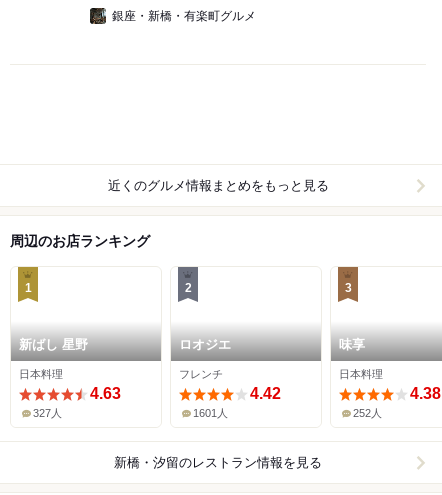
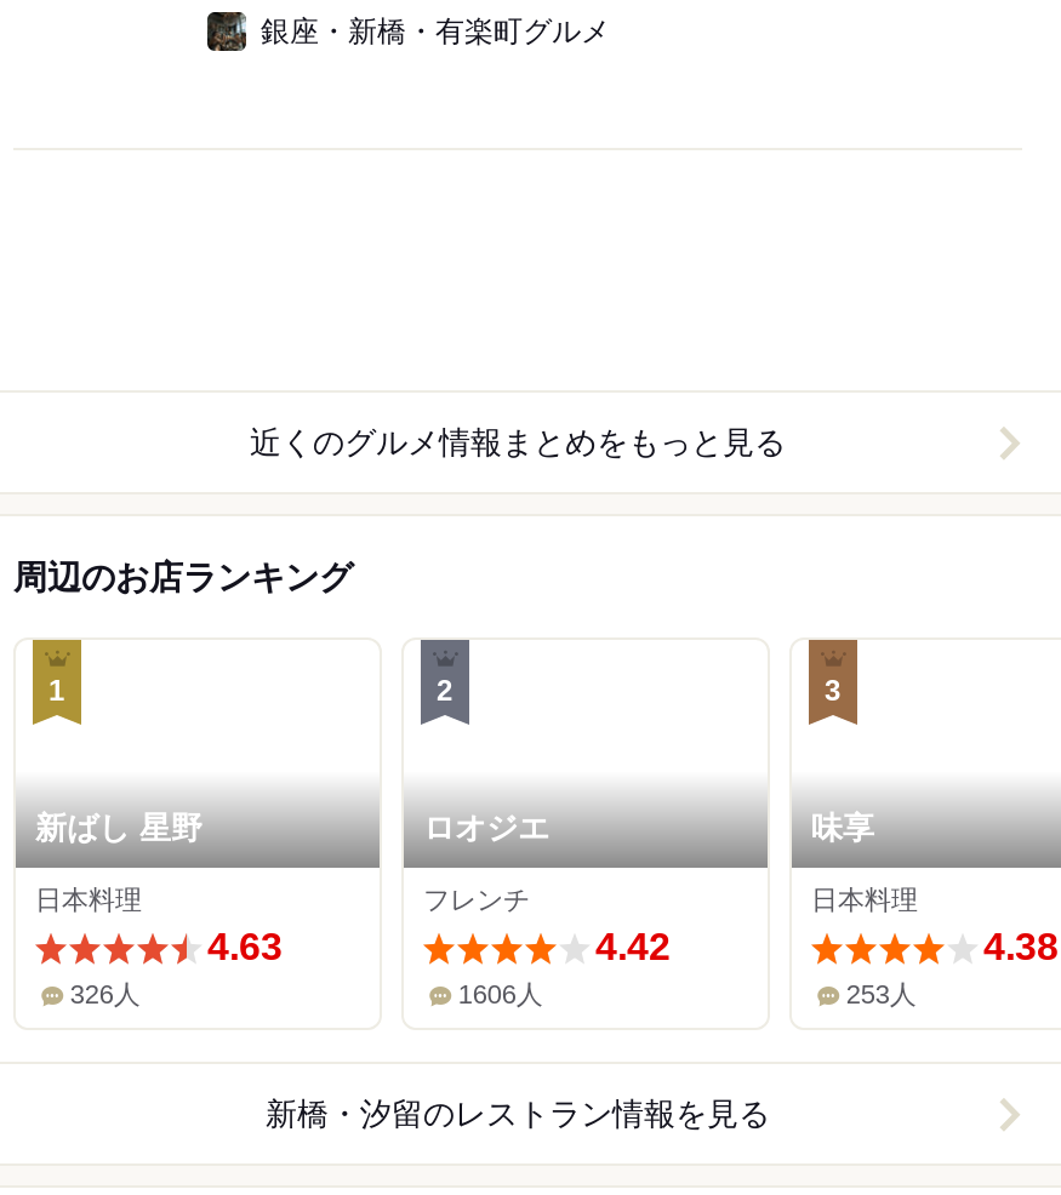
[33,407,62,419] 327人 -> [70,980,140,1009] 326人
[193,407,228,419] 1601人 -> [458,980,543,1009] 1606人
[353,407,382,419] 252人 -> [846,980,916,1009] 253人

